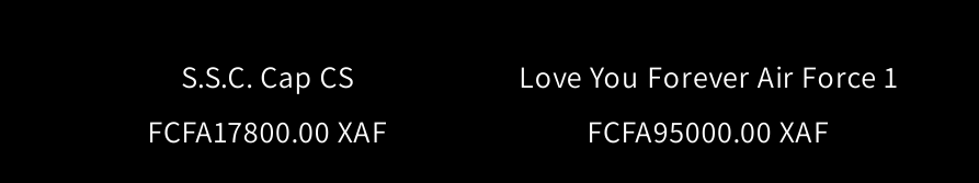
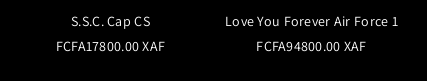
[587,111,829,150] FCFA95000.00 XAF -> [256,37,367,55] FCFA94800.00 XAF

